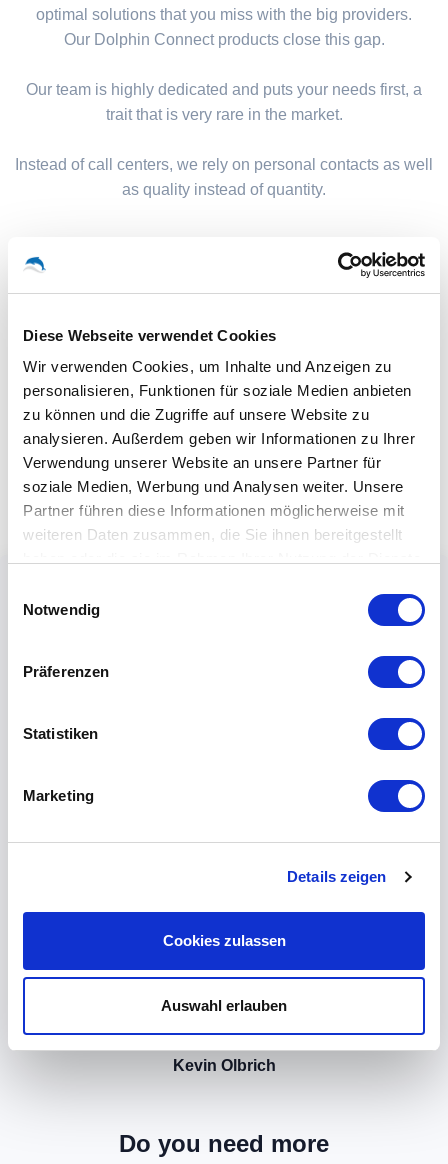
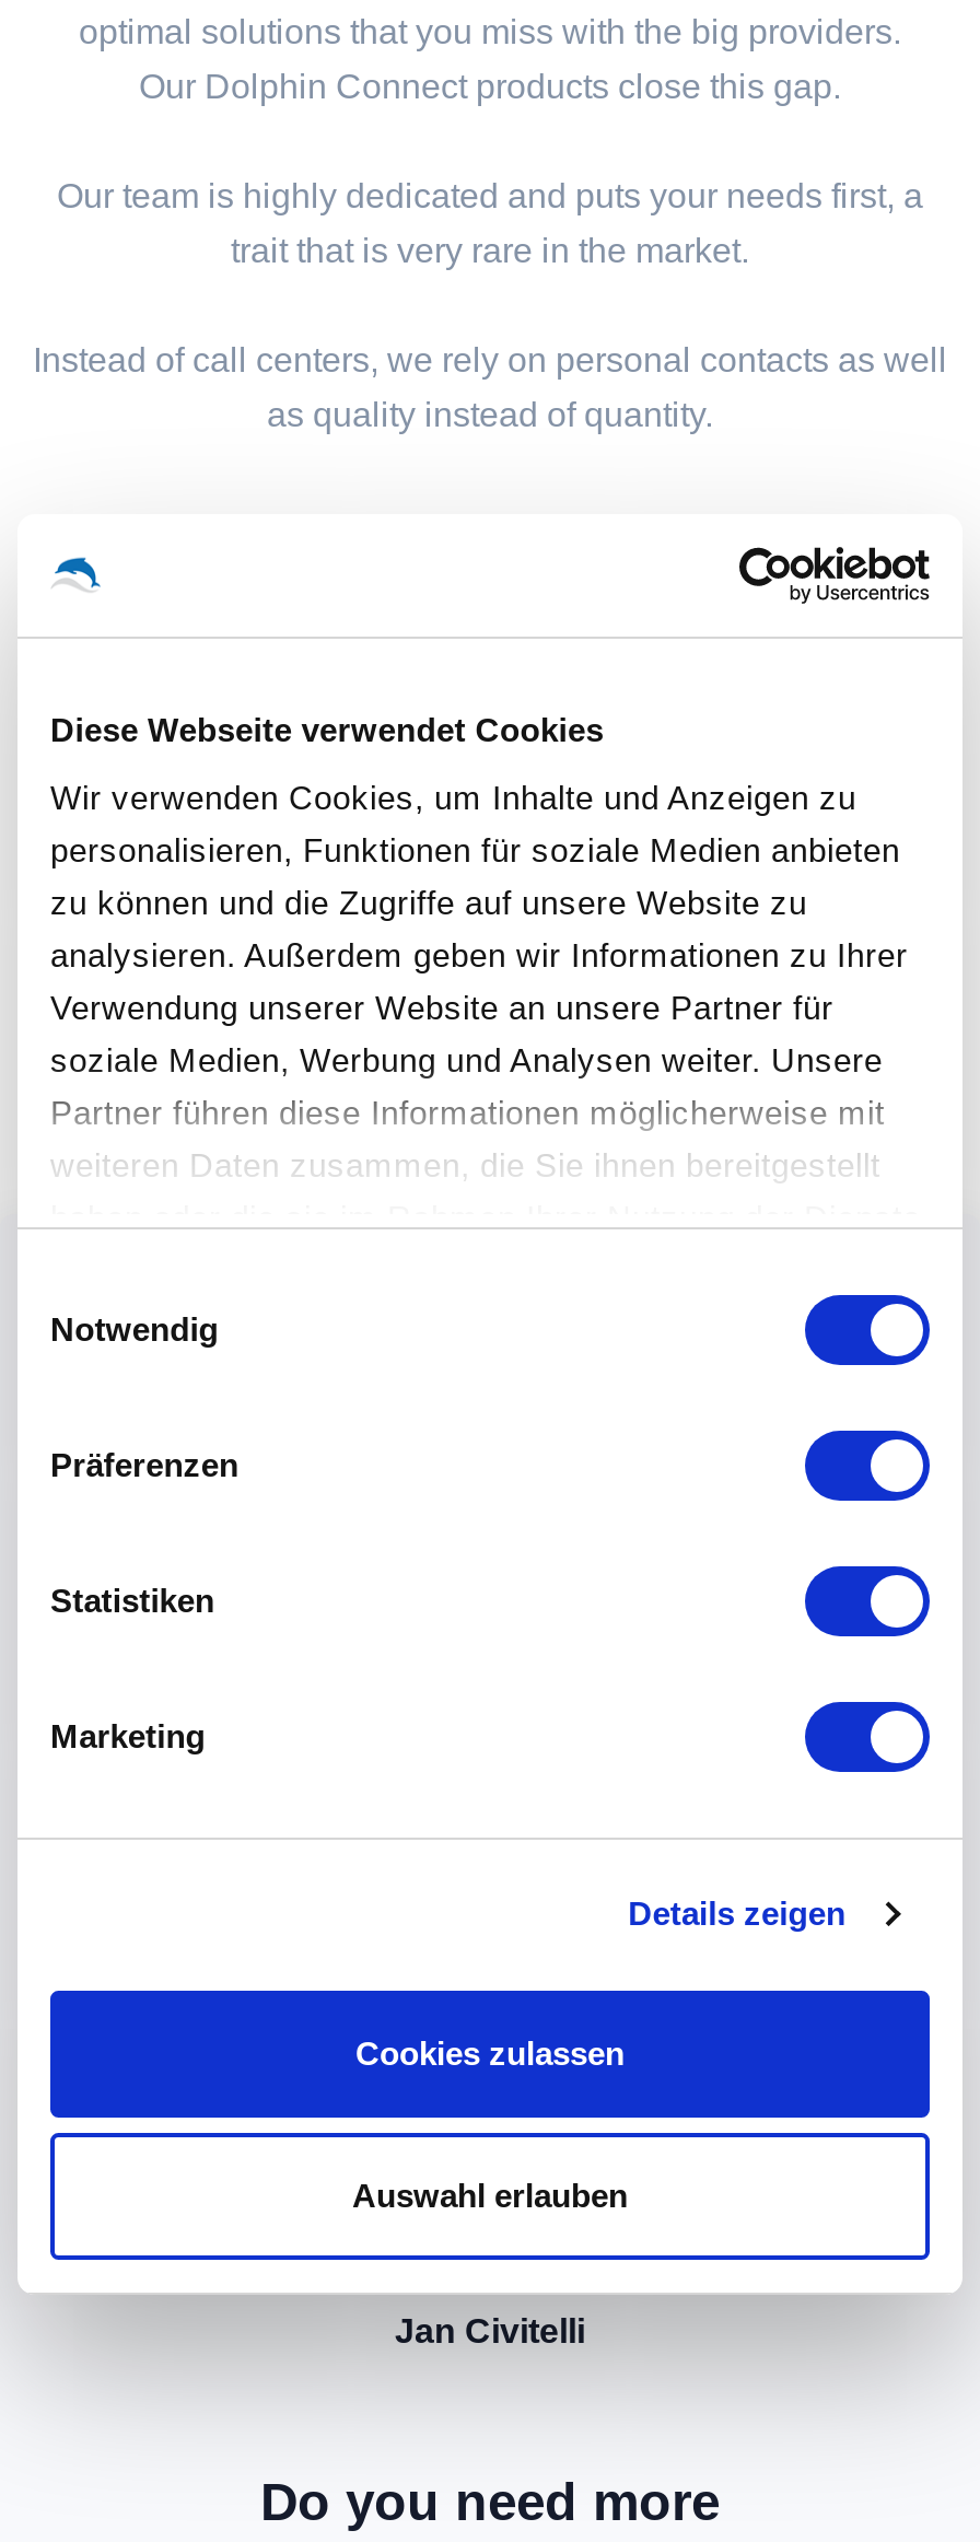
[172,1057,275,1074] Kevin Olbrich -> [395,2313,585,2350] Jan Civitelli

